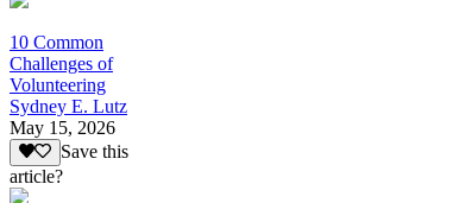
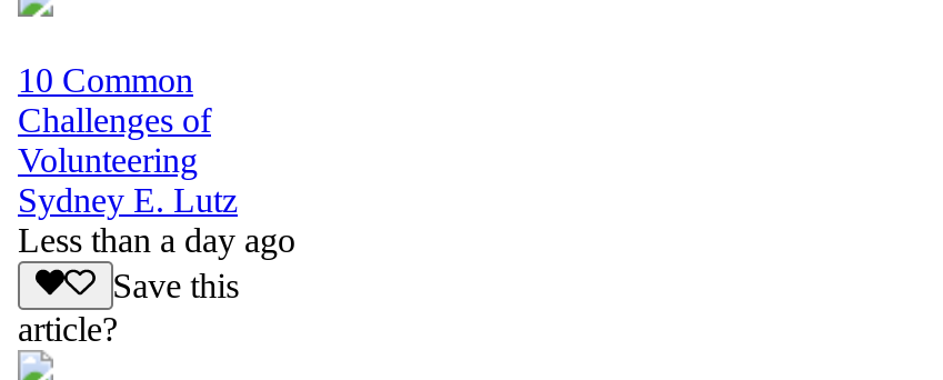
[10,118,115,138] May 15, 2026 -> [18,221,295,258] Less than a day ago

